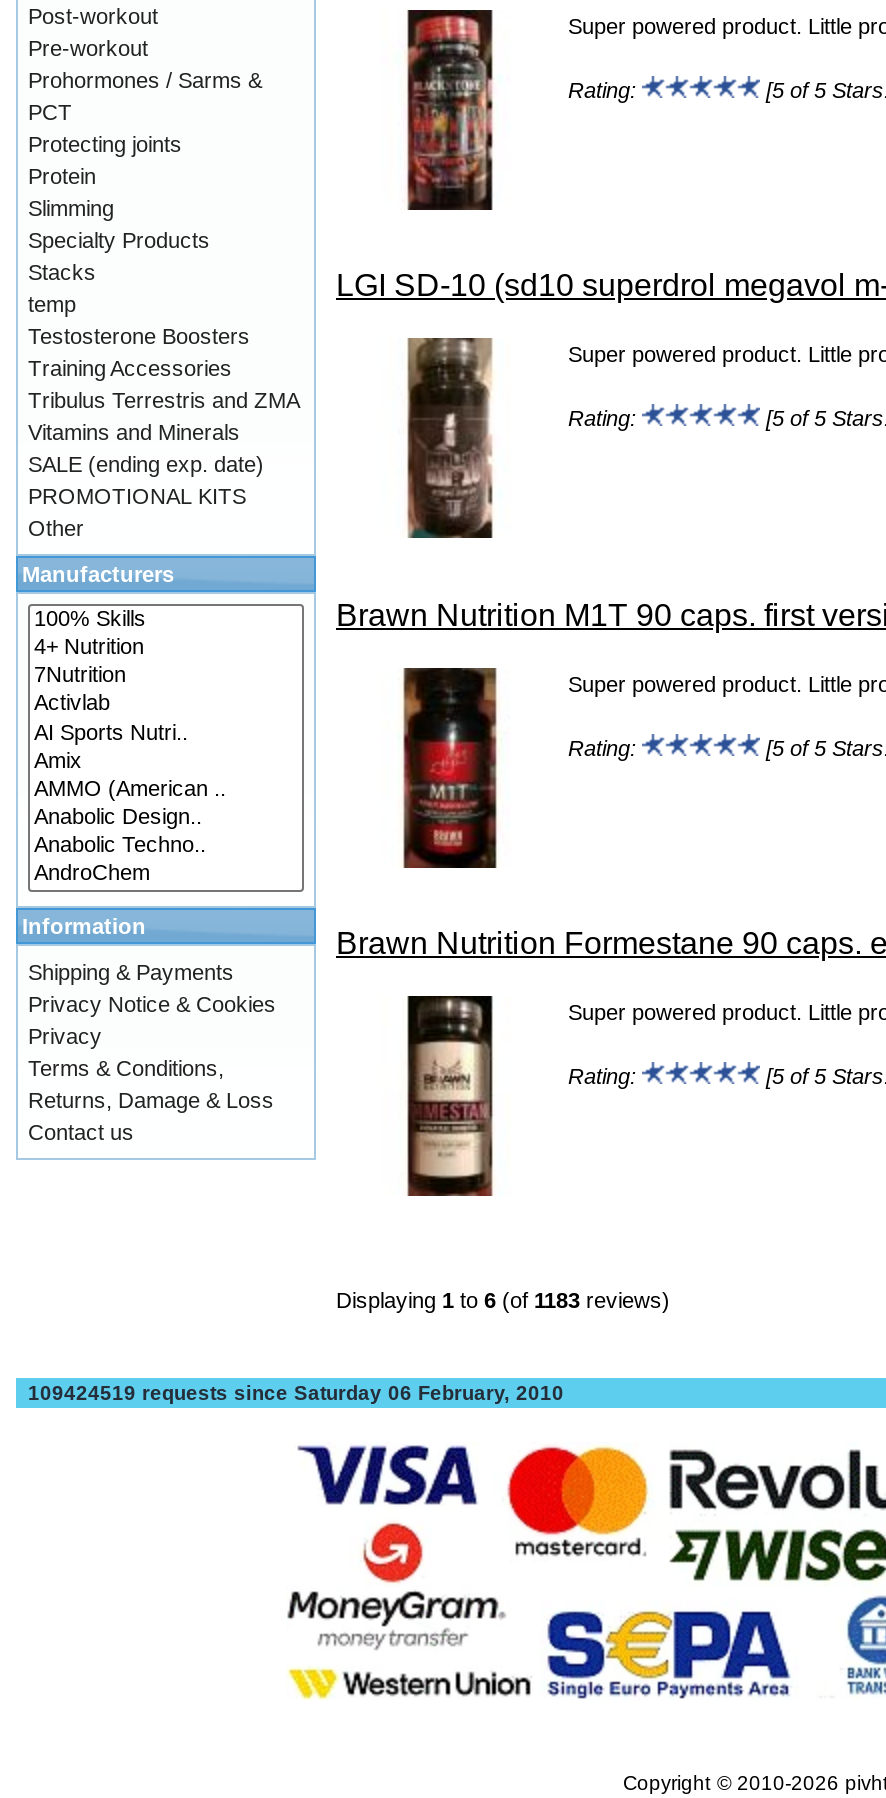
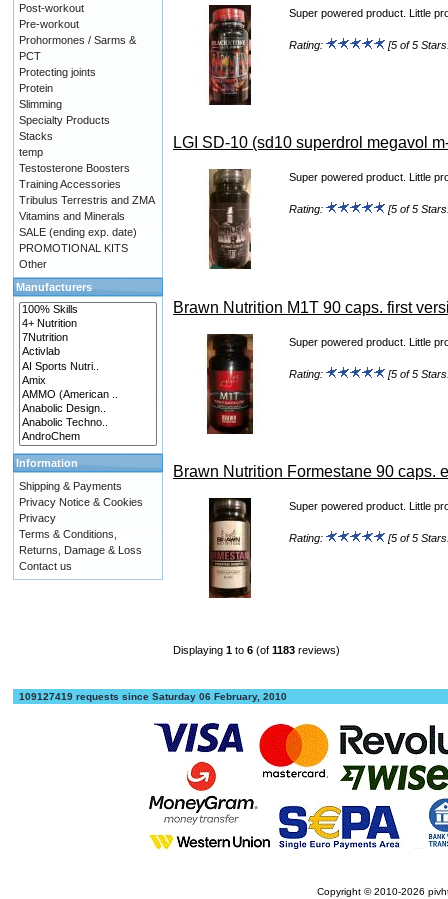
[16,1382,576,1404] 109424519 requests since Saturday 06 February, 2010 -> [13,691,293,702] 109127419 requests since Saturday 06 February, 2010

